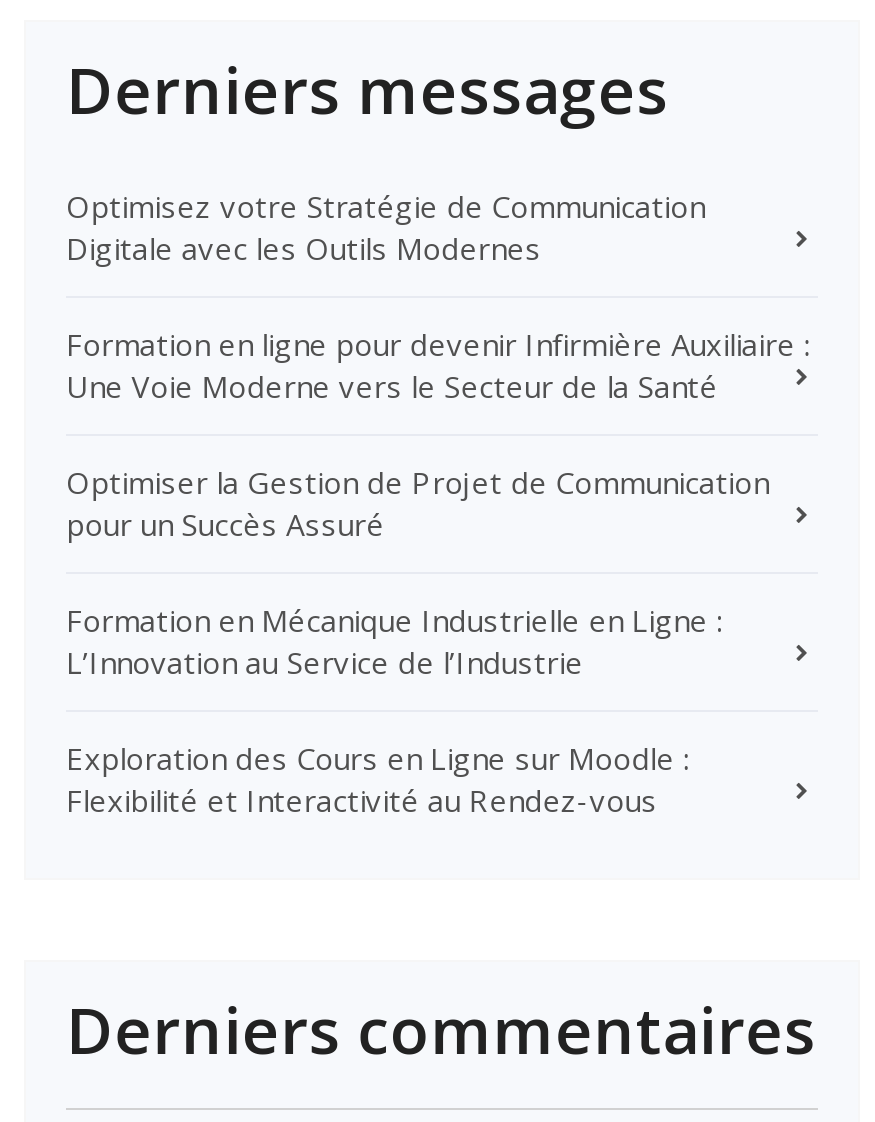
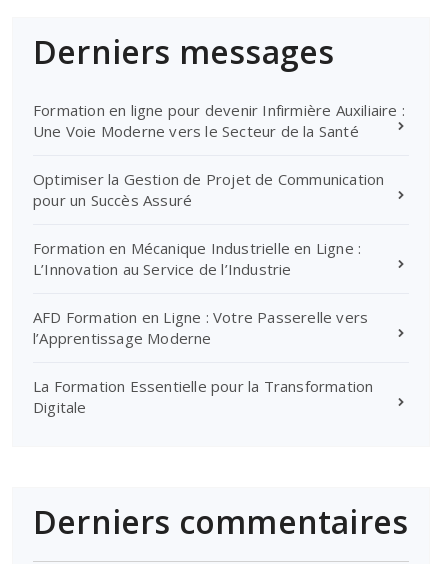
[66,185,705,267] Optimisez votre Stratégie de Communication | Digitale avec les Outils Modernes -> none
moved [66,323,810,681] -> [33,100,405,279]: Formation en ligne pour devenir Infirmière Auxiliaire : | Une Voie Moderne vers le Secteur de la Santé | Optimiser la Gestion de Projet de Communication | pour un Succès Assuré | Formation en Mécanique Industrielle en Ligne : | L’Innovation au Service de l’Industrie
[66,737,689,819] Exploration des Cours en Ligne sur Moodle : | Flexibilité et Interactivité au Rendez-vous -> [33,307,373,417] AFD Formation en Ligne : Votre Passerelle vers | l’Apprentissage Moderne | La Formation Essentielle pour la Transformation | Digitale

